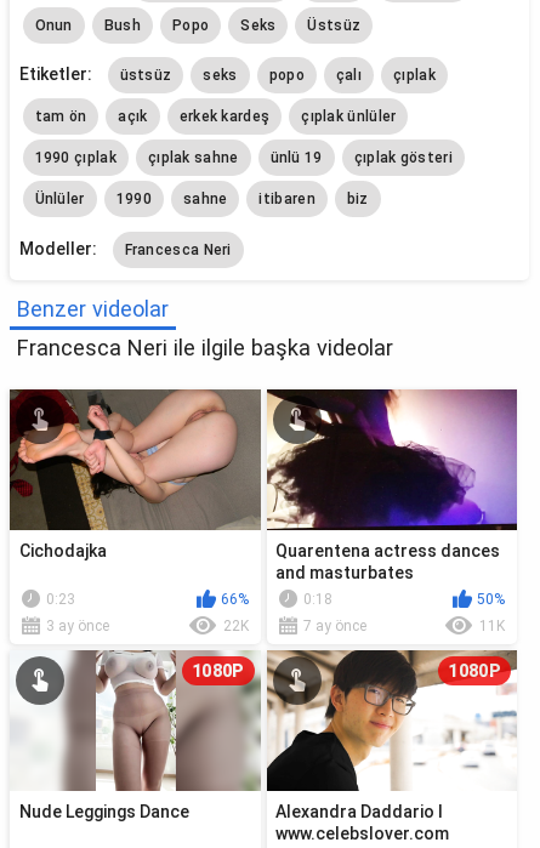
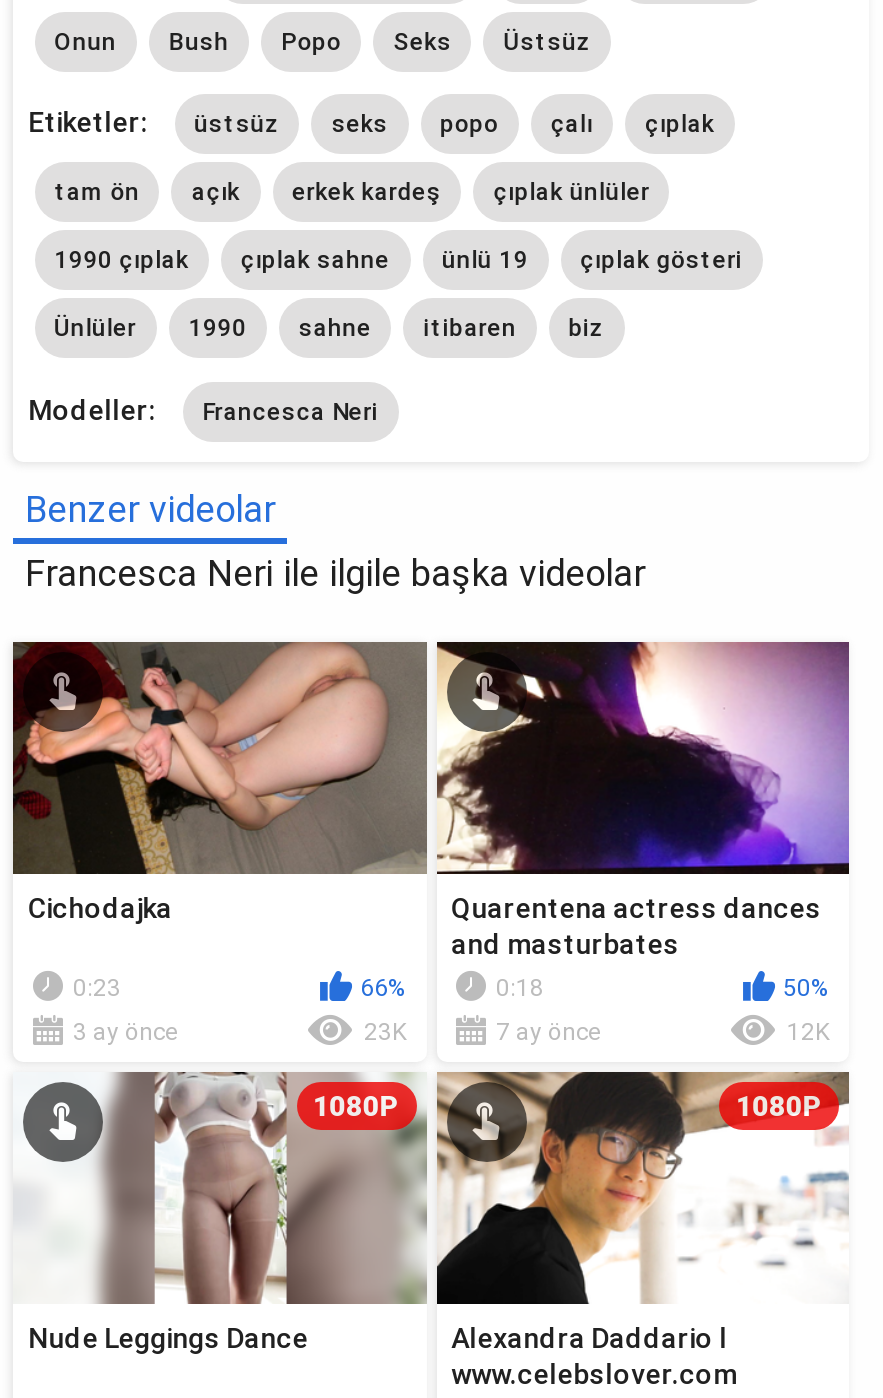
[223,617,248,634] 22K -> [364,1018,406,1046] 23K
[479,617,505,634] 11K -> [787,1018,829,1046] 12K

